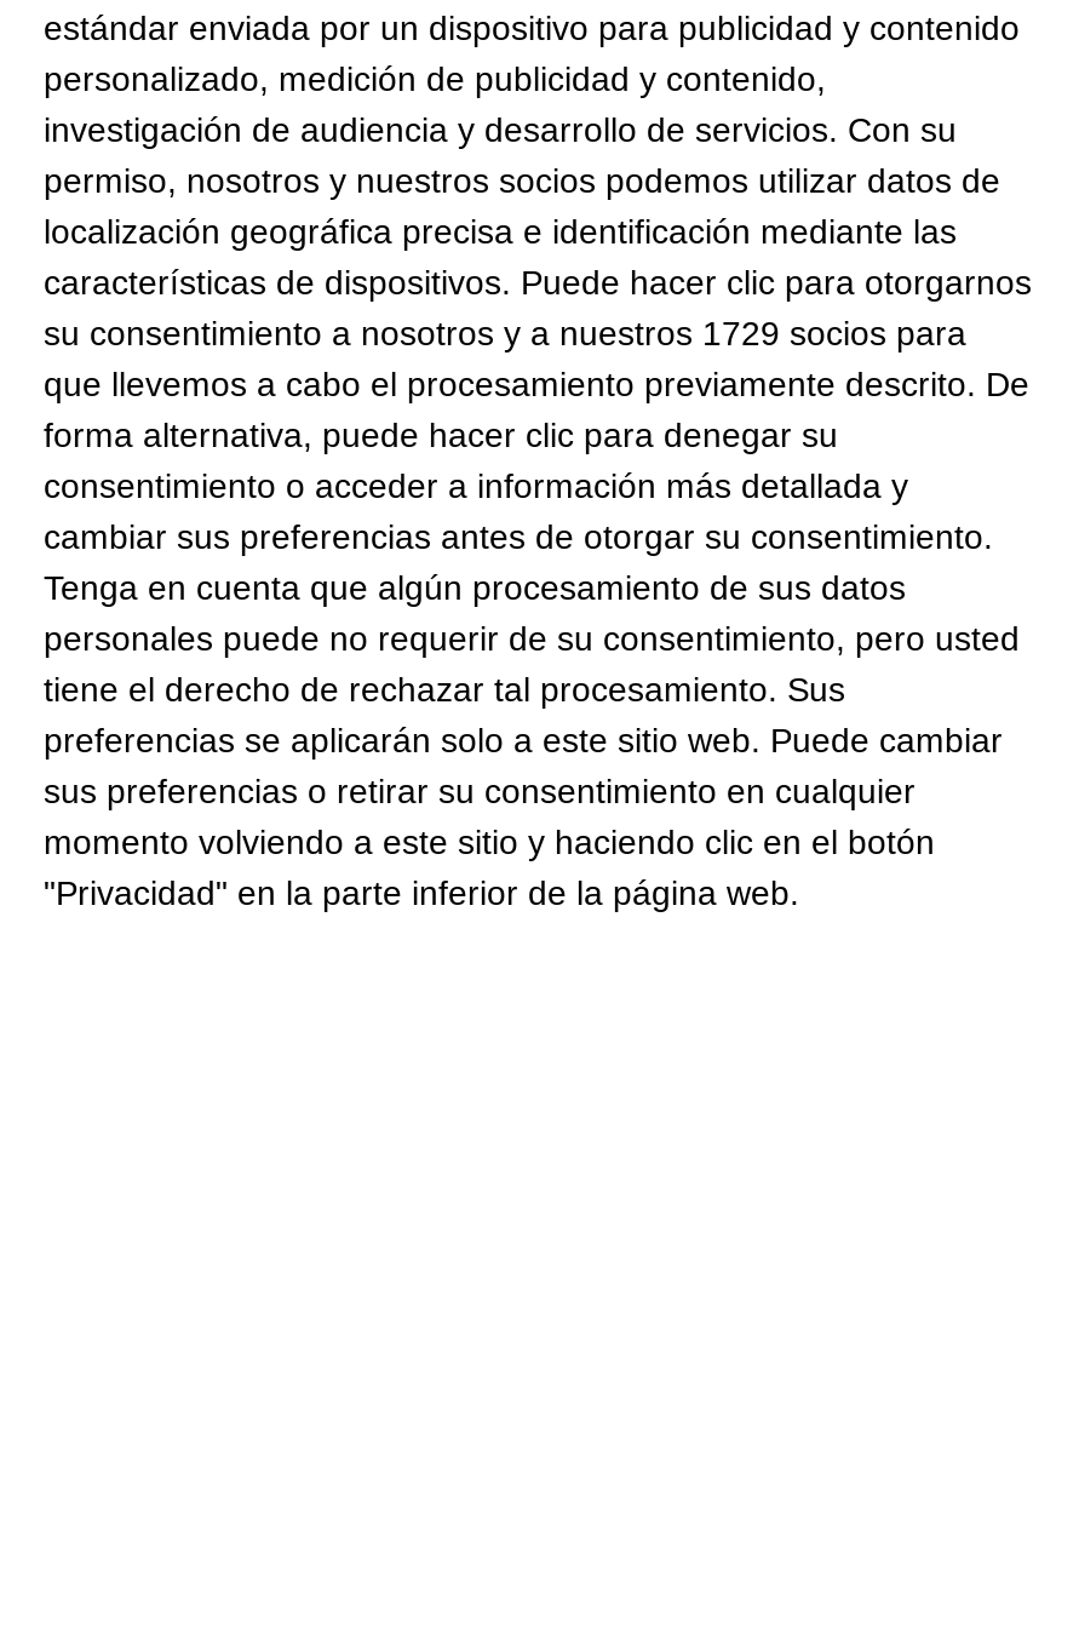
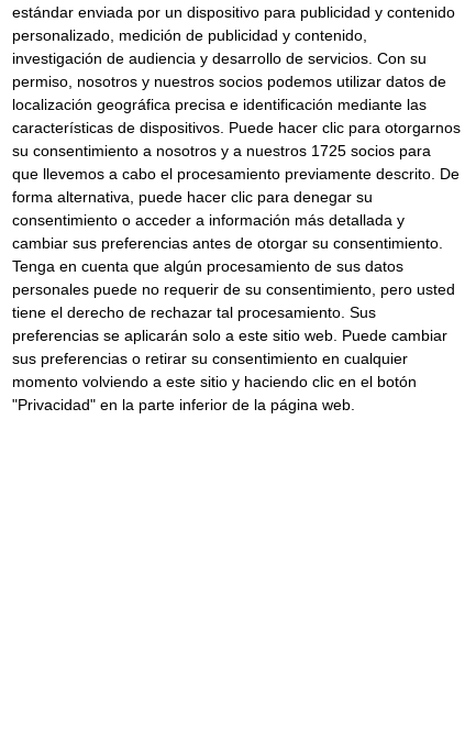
[44,313,966,352] su consentimiento a nosotros y a nuestros 1729 socios para -> [12,142,431,160] su consentimiento a nosotros y a nuestros 1725 socios para

